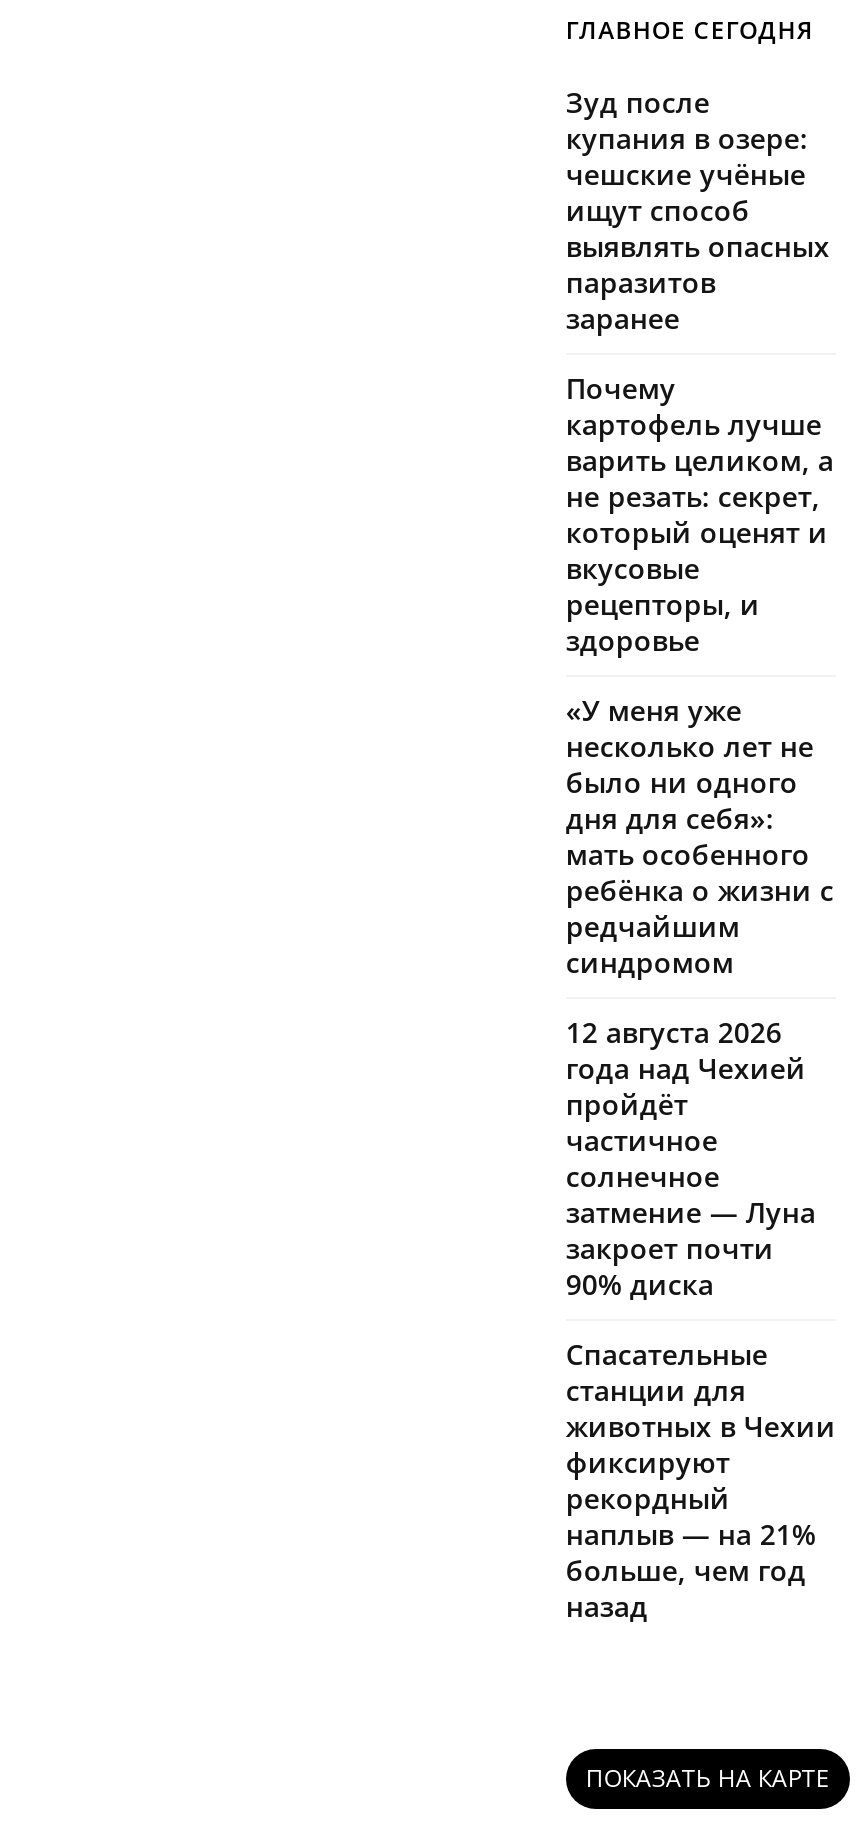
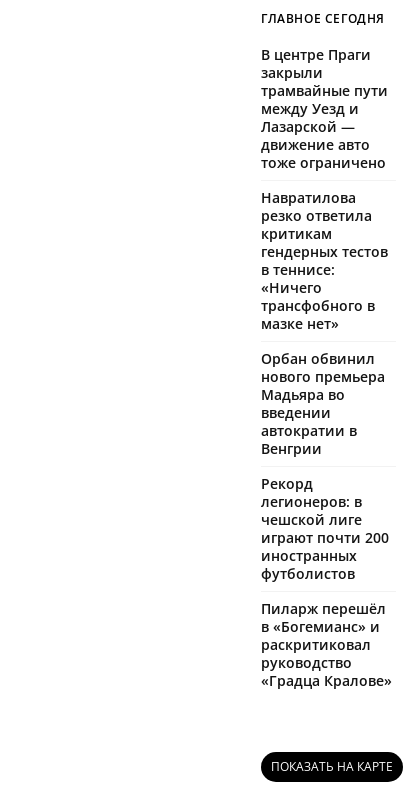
[566,83,830,337] Зуд после | купания в озере: | чешские учёные | ищут способ | выявлять опасных | паразитов | заранее -> [261,45,388,172] В центре Праги | закрыли | трамвайные пути | между Уезд и | Лазарской — | движение авто | тоже ограничено
[566,369,834,659] Почему | картофель лучше | варить целиком, а | не резать: секрет, | который оценят и | вкусовые | рецепторы, и | здоровье -> [261,188,388,333] Навратилова | резко ответила | критикам | гендерных тестов | в теннисе: | «Ничего | трансфобного в | мазке нет»
[566,691,834,981] «У меня уже | несколько лет не | было ни одного | дня для себя»: | мать особенного | ребёнка о жизни с | редчайшим | синдромом -> [261,349,385,458] Орбан обвинил | нового премьера | Мадьяра во | введении | автократии в | Венгрии
[566,1013,816,1303] 12 августа 2026 | года над Чехией | пройдёт | частичное | солнечное | затмение — Луна | закроет почти | 90% диска -> [261,474,389,583] Рекорд | легионеров: в | чешской лиге | играют почти 200 | иностранных | футболистов
[566,1335,836,1625] Спасательные | станции для | животных в Чехии | фиксируют | рекордный | наплыв — на 21% | больше, чем год | назад -> [261,599,392,690] Пиларж перешёл | в «Богемианс» и | раскритиковал | руководство | «Градца Кралове»

